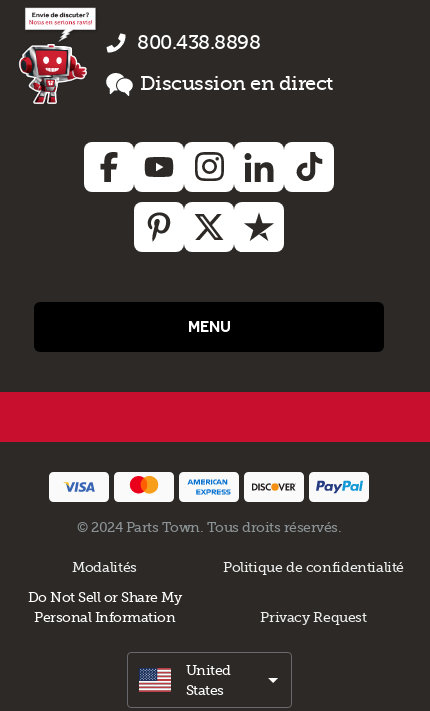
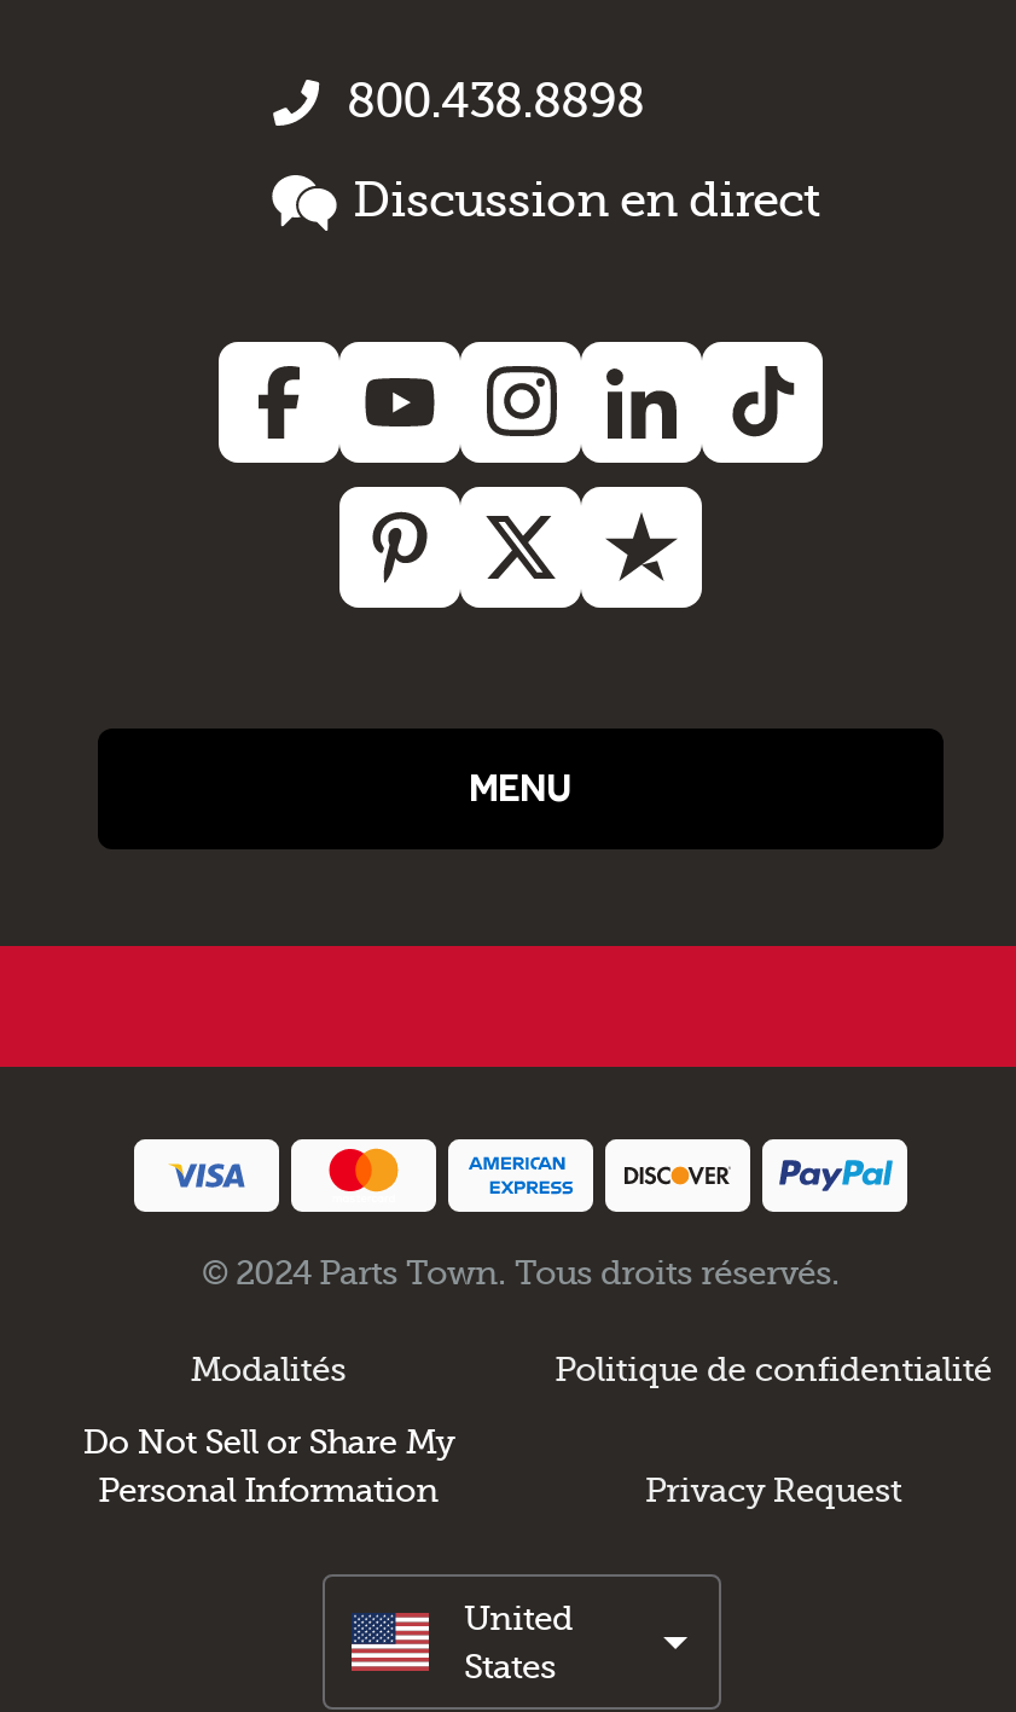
[18,7,97,105] [image] -> none

